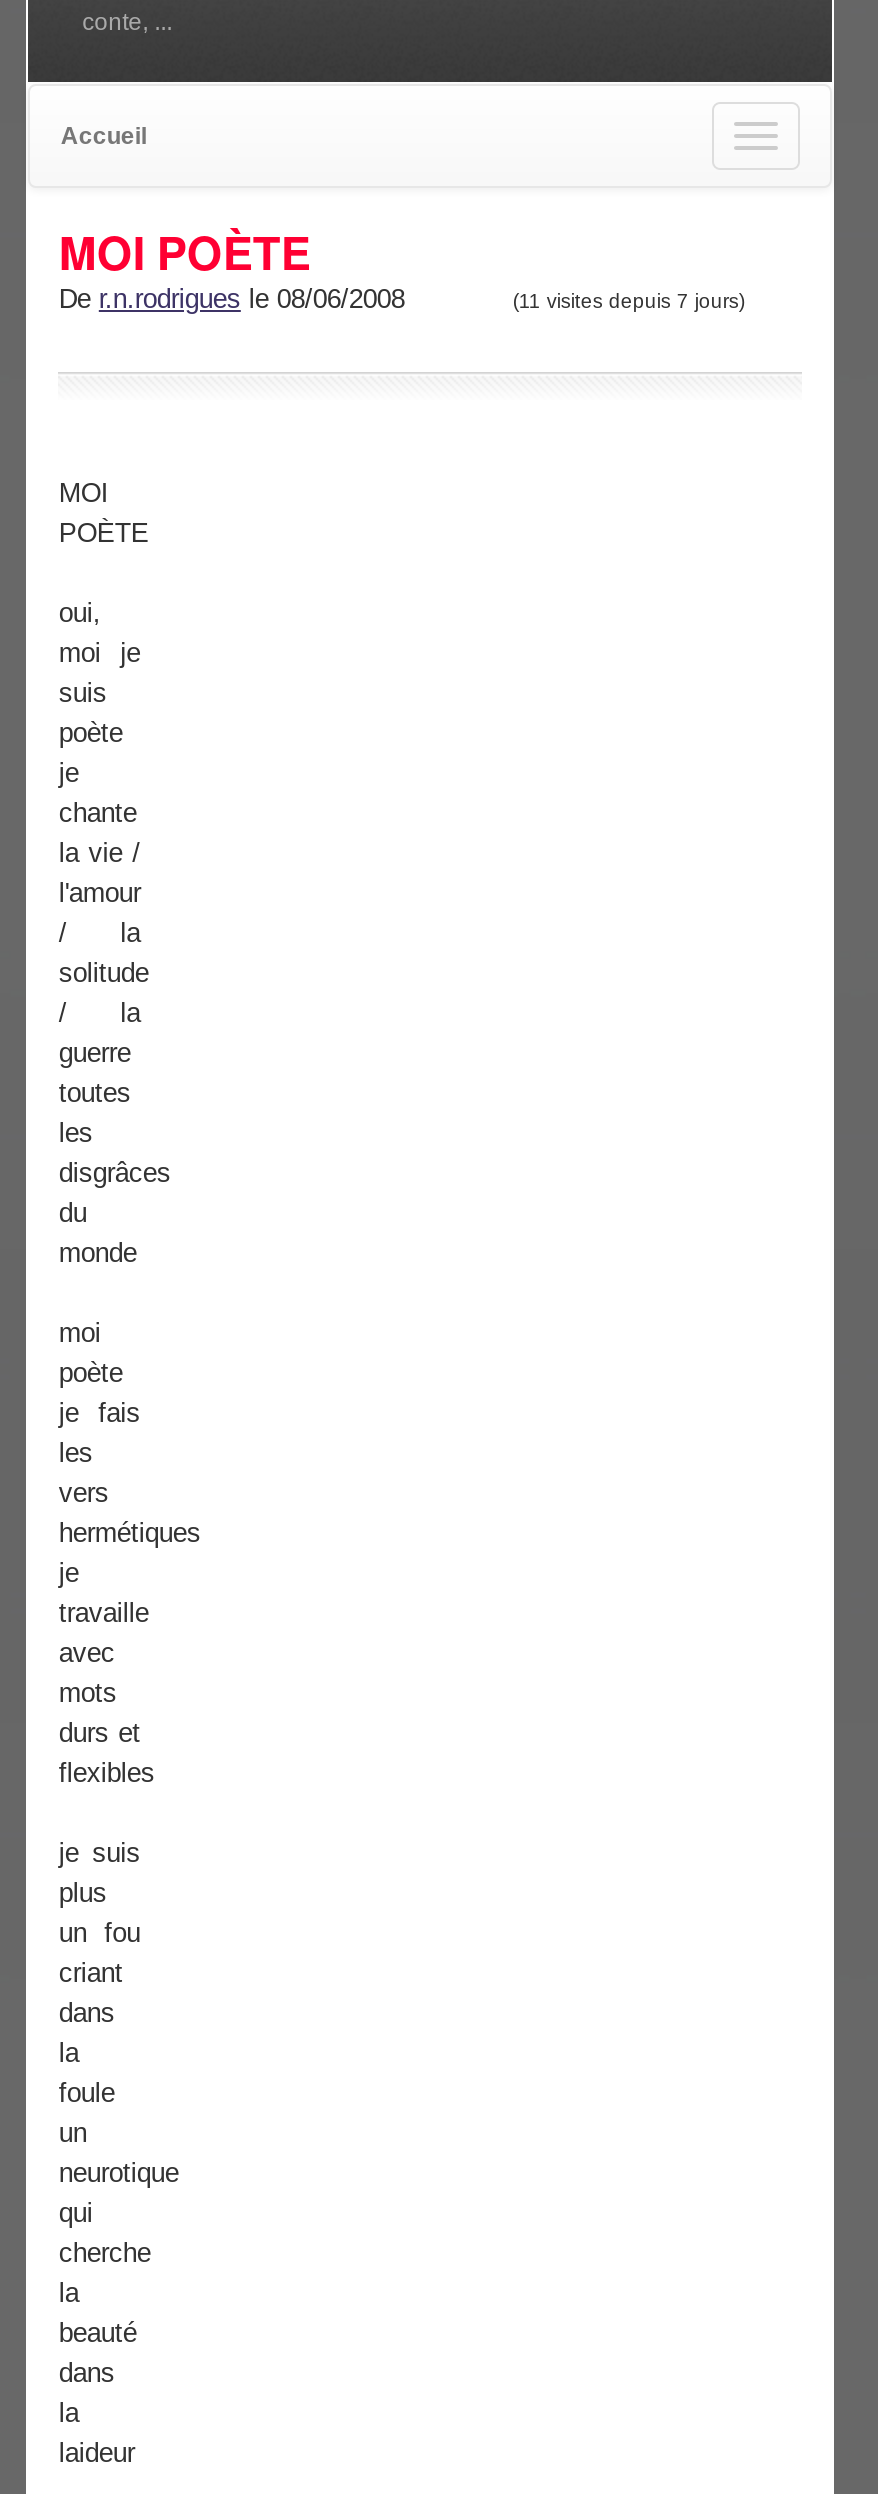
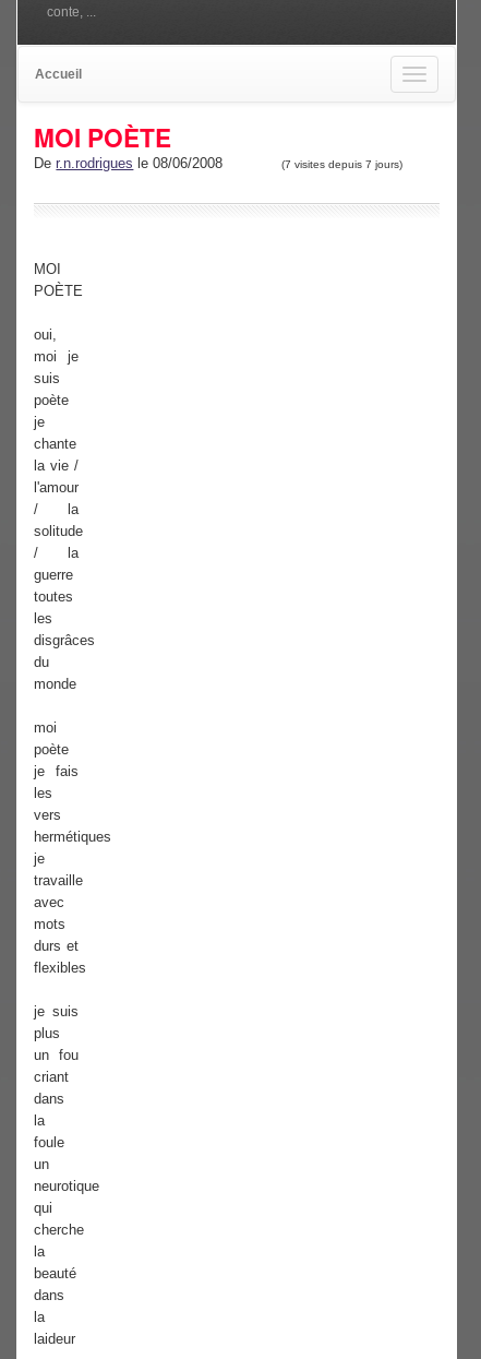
[513,290,745,312] (11 visites depuis 7 jours) -> [282,158,403,170] (7 visites depuis 7 jours)

